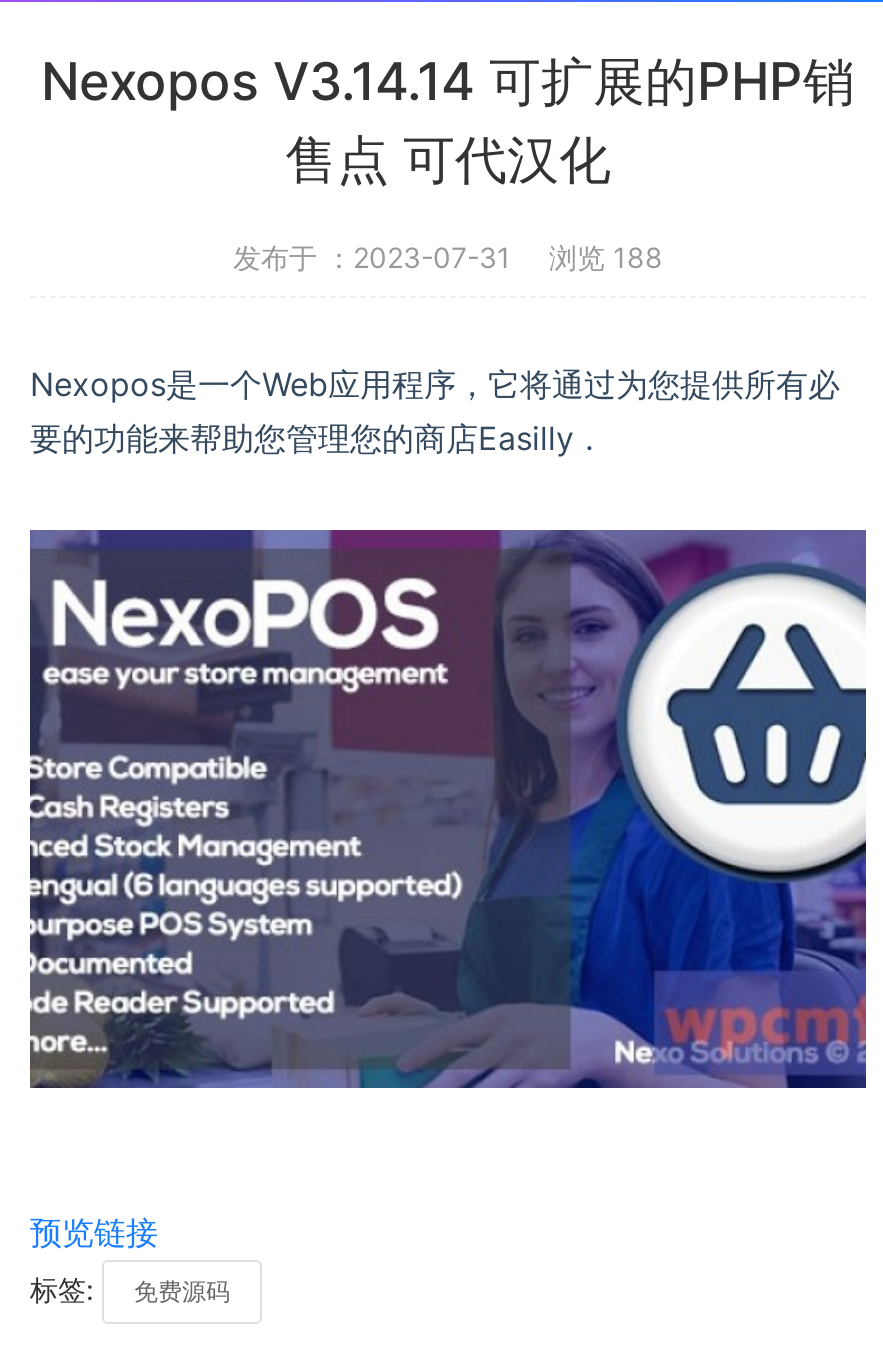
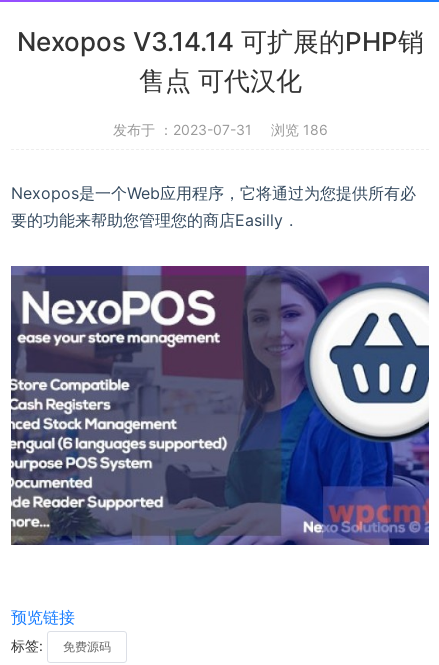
[233,240,663,274] 发布于 ：2023-07-31 浏览 188 -> [112,121,327,138] 发布于 ：2023-07-31 浏览 186

